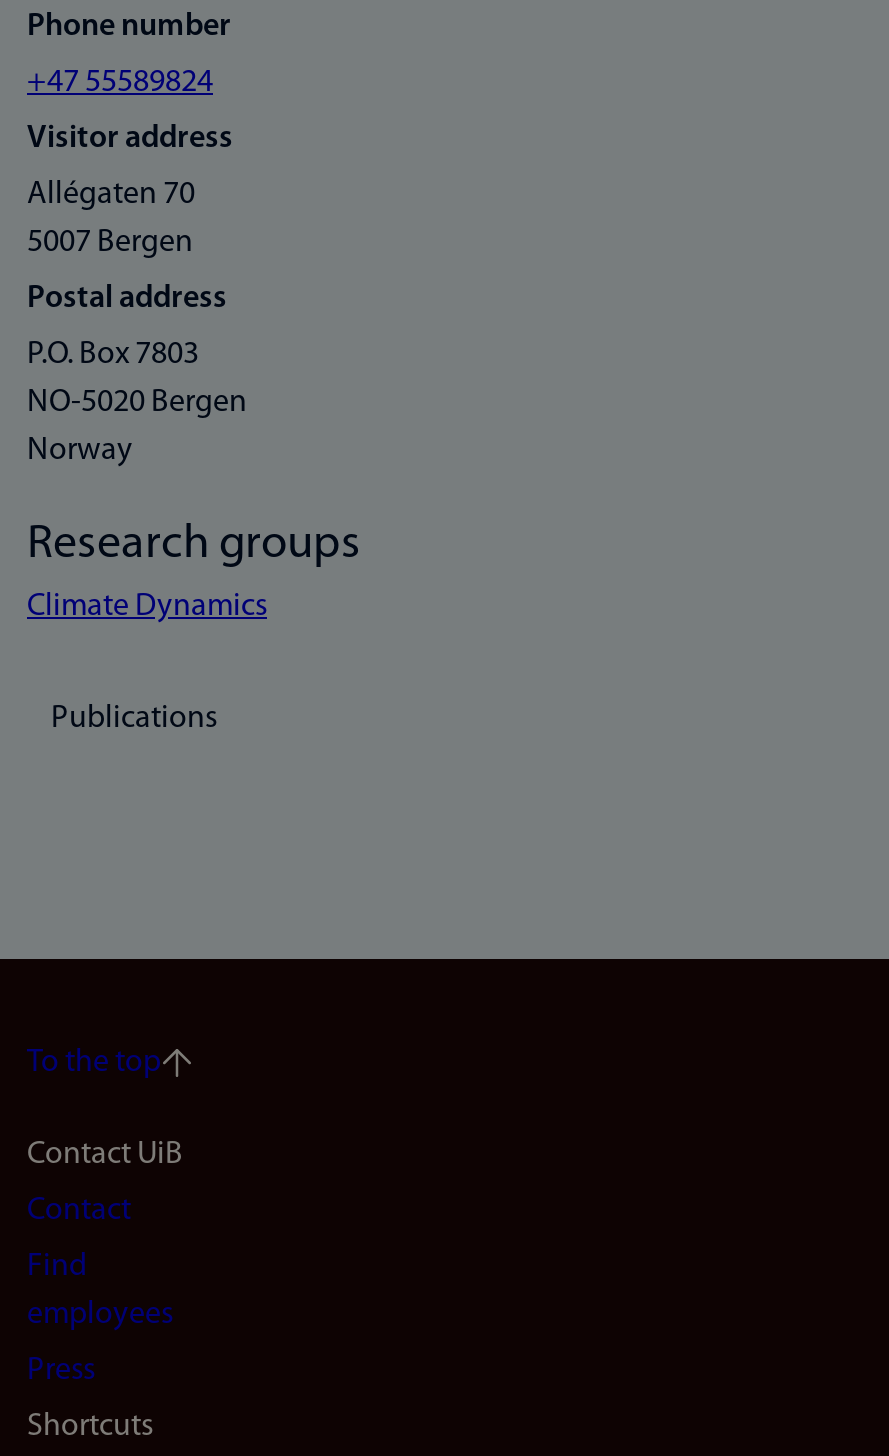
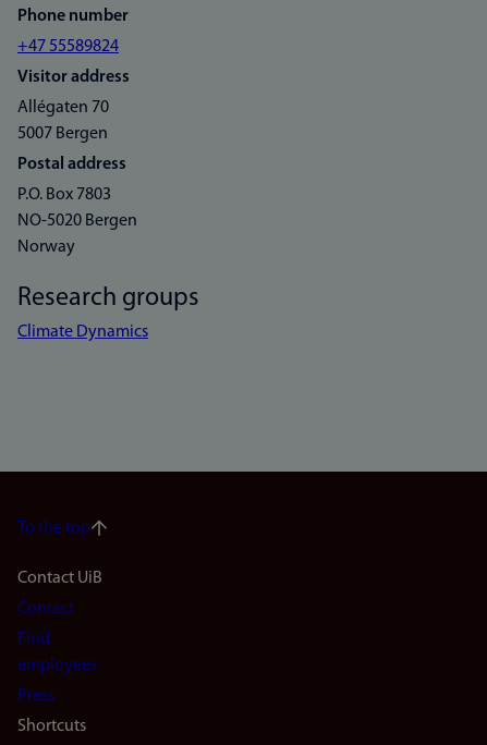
[51,703,217,735] Publications -> none

